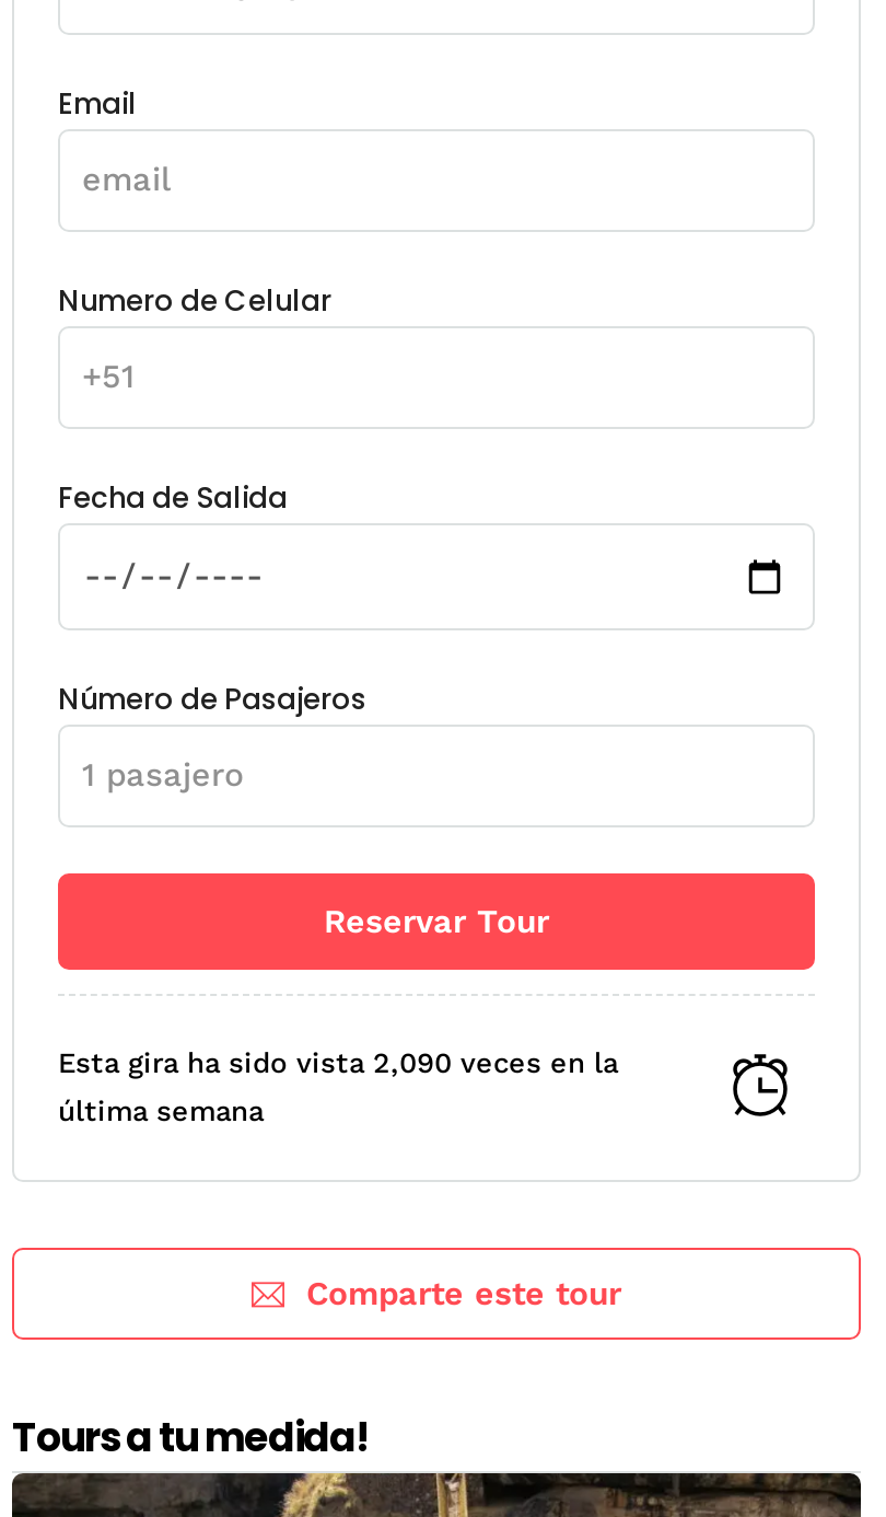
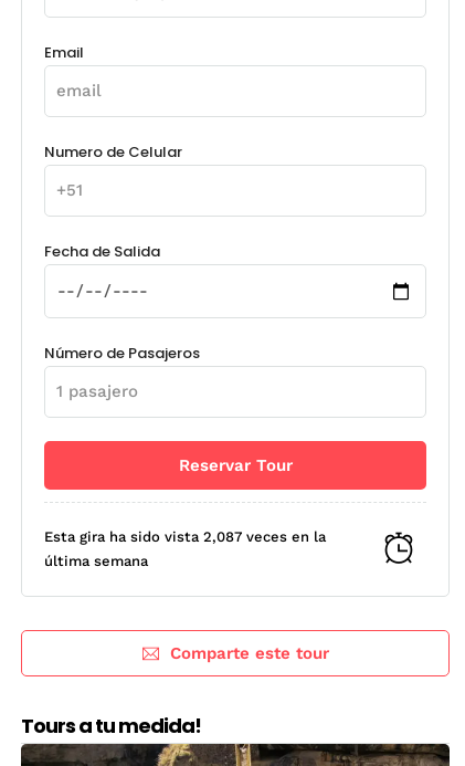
[58,1045,618,1078] Esta gira ha sido vista 2,090 veces en la -> [44,528,326,544] Esta gira ha sido vista 2,087 veces en la

